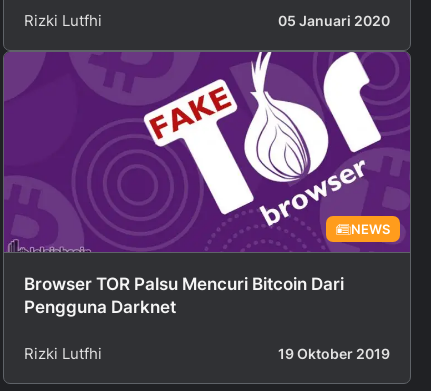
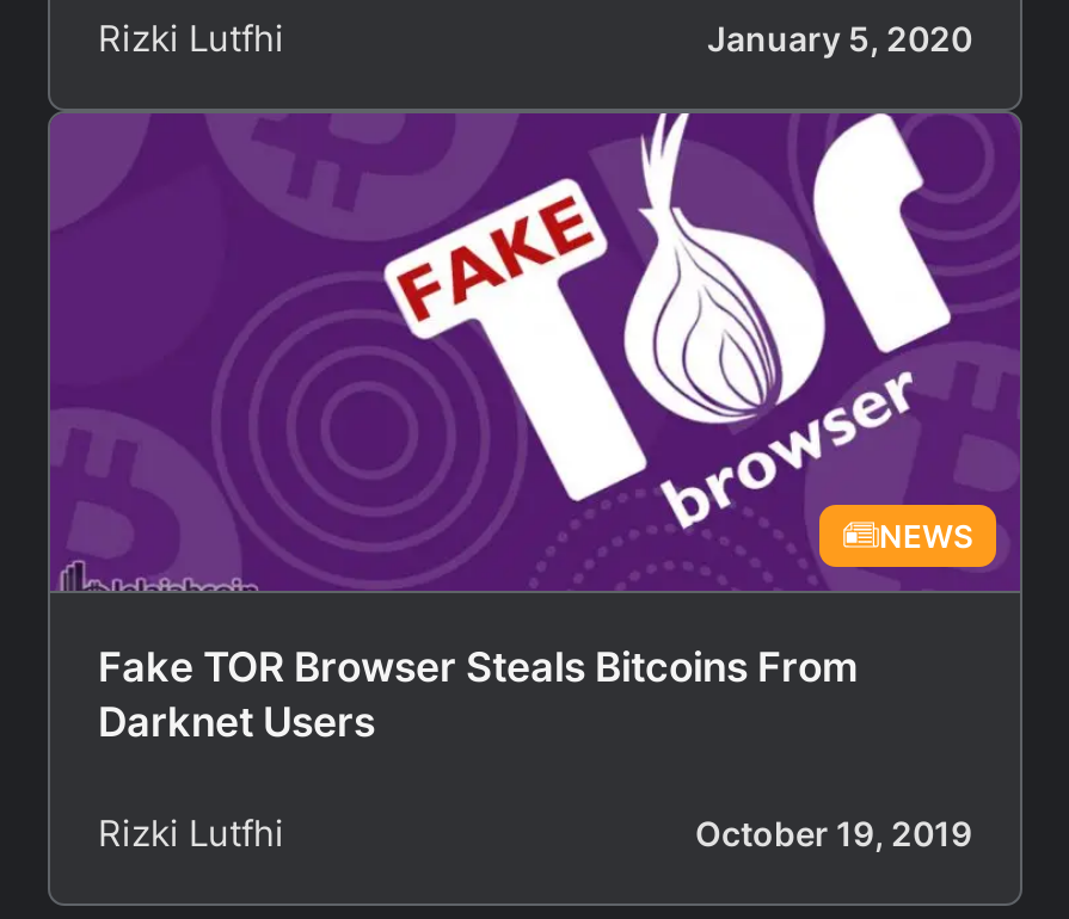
[278,12,390,29] 05 Januari 2020 -> [707,18,972,58] January 5, 2020
[24,274,344,317] Browser TOR Palsu Mencuri Bitcoin Dari | Pengguna Darknet -> [98,643,858,746] Fake TOR Browser Steals Bitcoins From | Darknet Users
[278,345,390,362] 19 Oktober 2019 -> [695,813,972,853] October 19, 2019

